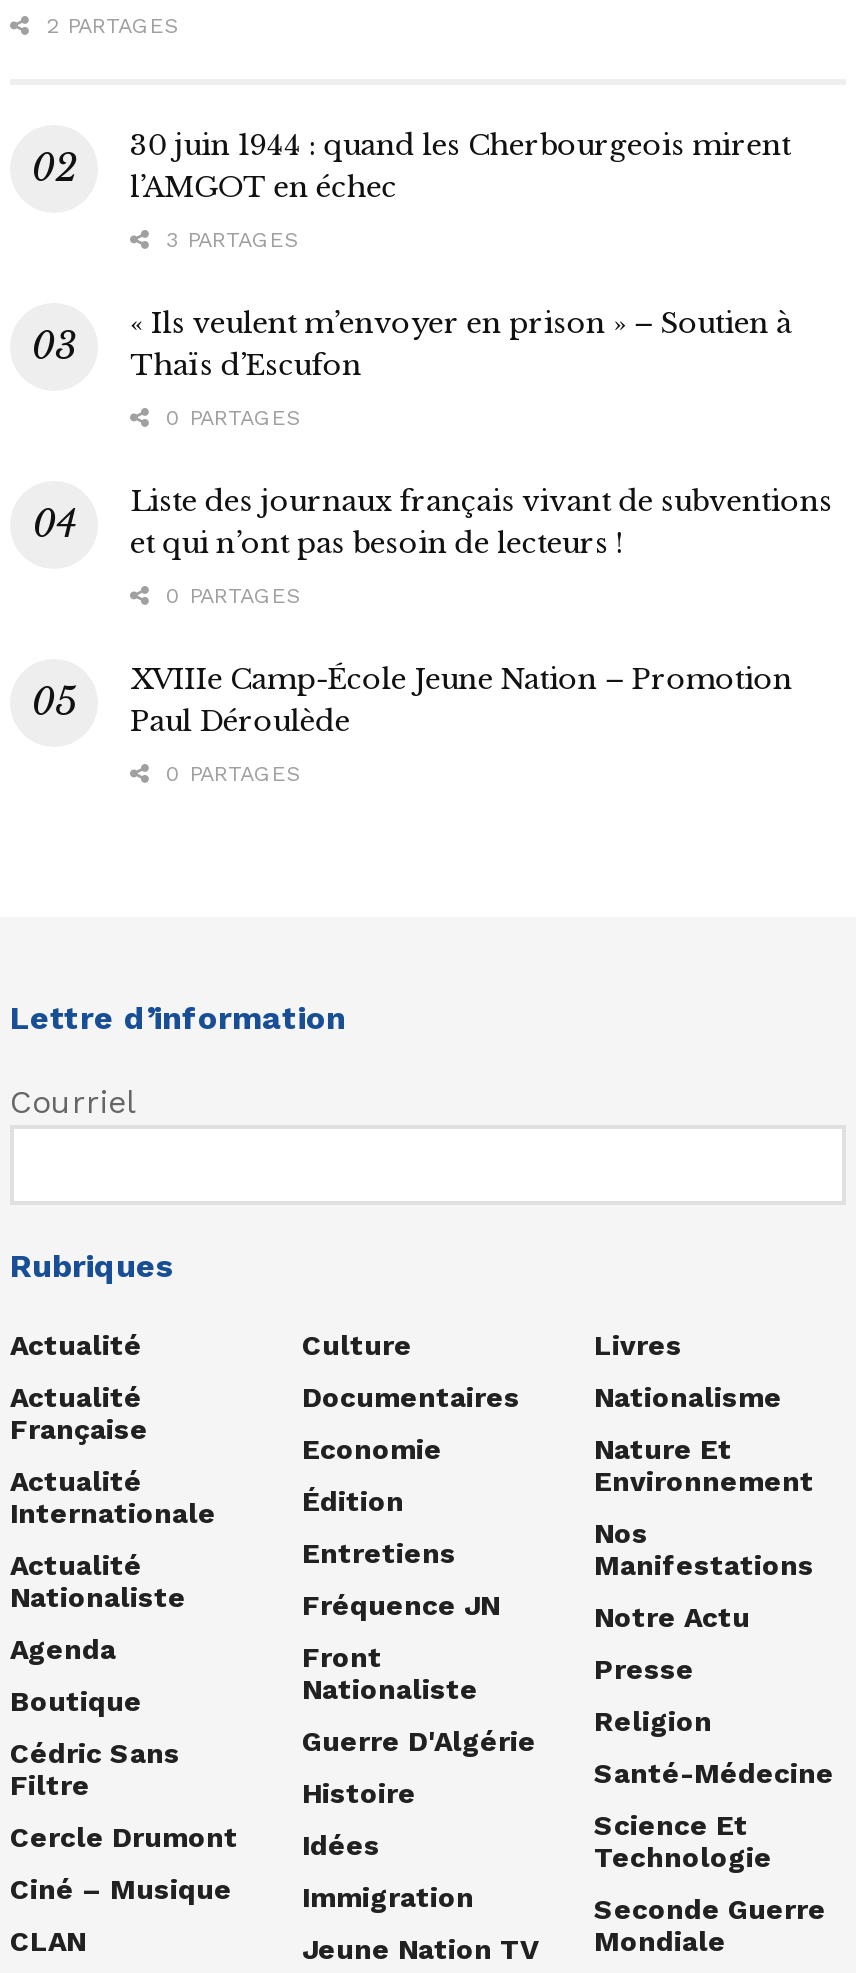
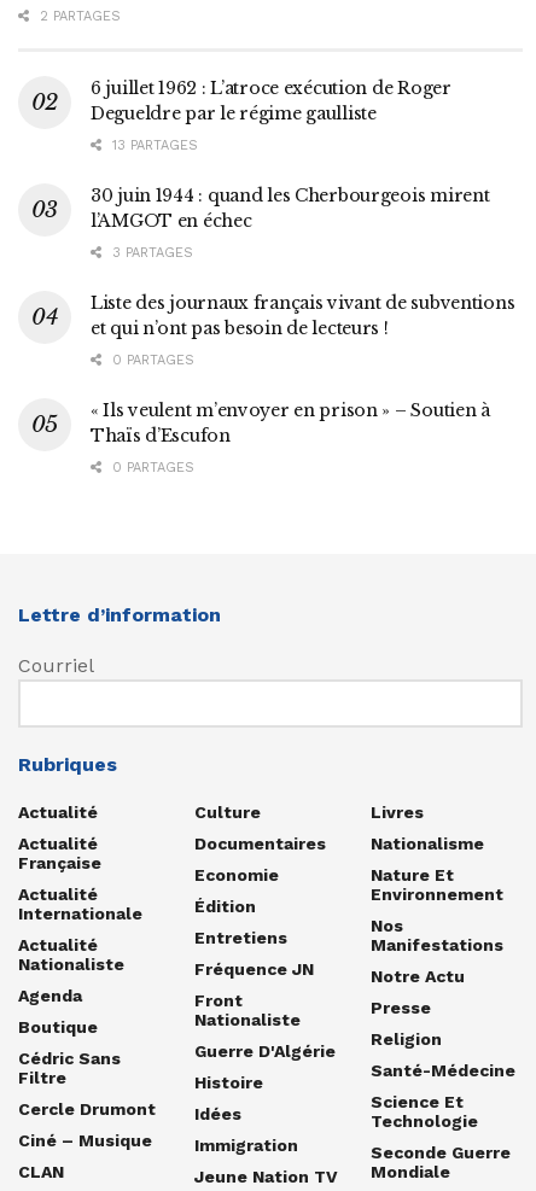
none -> [91,77,451,153] 6 juillet 1962 : L’atroce exécution de Roger | Degueldre par le régime gaulliste | 13 PARTAGES
moved [130,127,791,253] -> [91,185,489,261]: 30 juin 1944 : quand les Cherbourgeois mirent | l’AMGOT en échec | 3 PARTAGES
moved [130,305,792,383] -> [91,400,490,447]: « Ils veulent m’envoyer en prison » – Soutien à | Thaïs d’Escufon
[158,405,302,431] 0 PARTAGES -> none
[130,661,792,739] XVIIIe Camp-École Jeune Nation – Promotion | Paul Déroulède -> none

